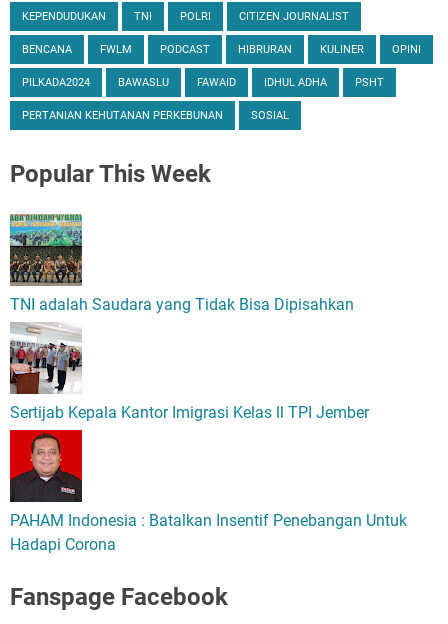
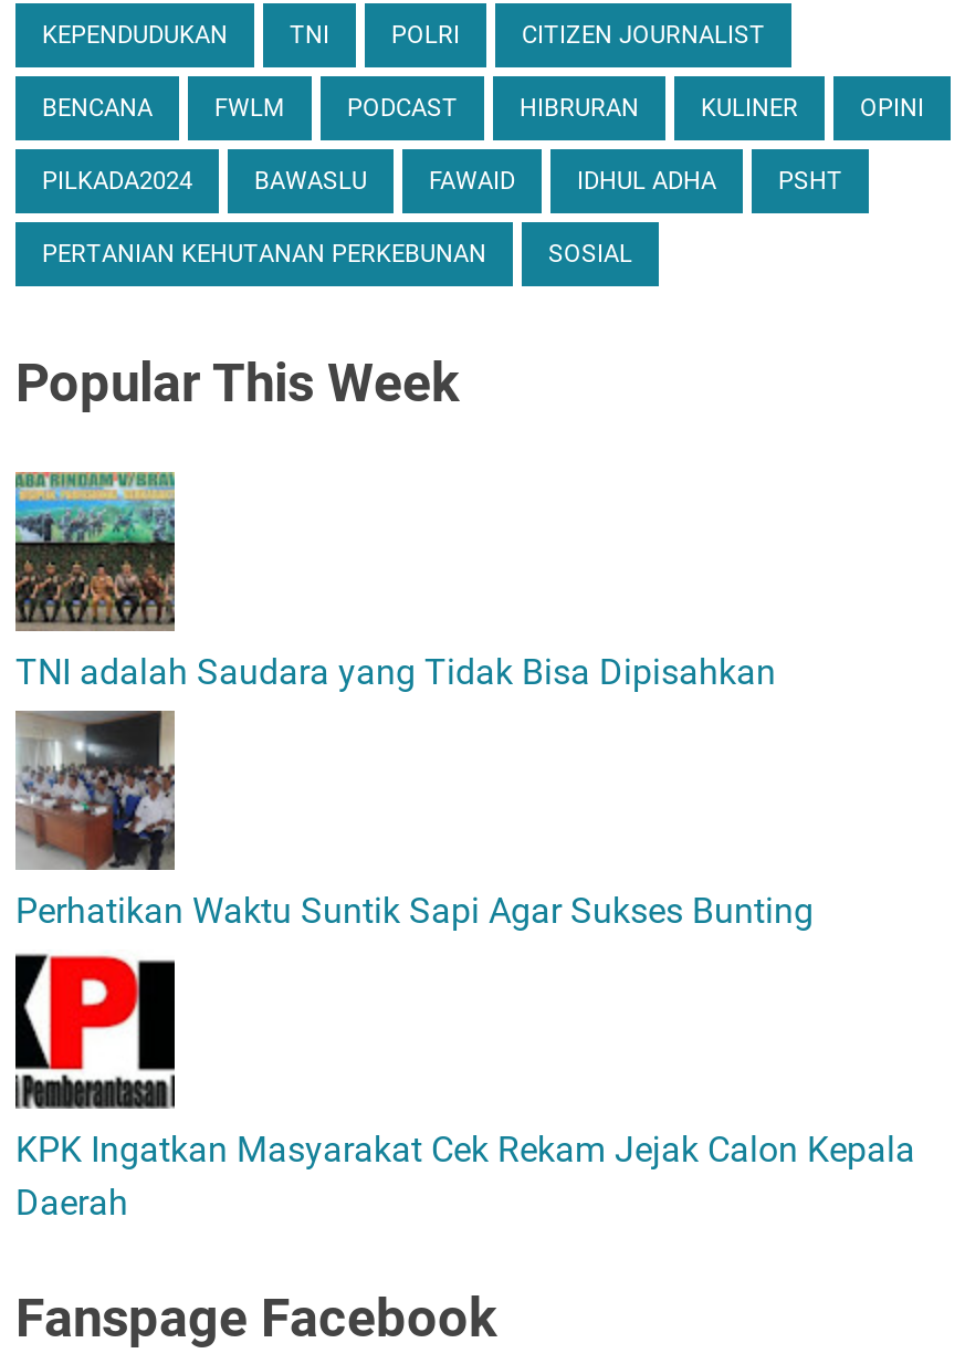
[10,322,369,422] [image] | Sertijab Kepala Kantor Imigrasi Kelas ll TPI Jember -> [15,707,814,931] [image] | Perhatikan Waktu Suntik Sapi Agar Sukses Bunting
[9,430,407,554] [image] | PAHAM Indonesia : Batalkan Insentif Penebangan Untuk | Hadapi Corona -> [13,948,915,1223] [image] | KPK Ingatkan Masyarakat Cek Rekam Jejak Calon Kepala | Daerah

